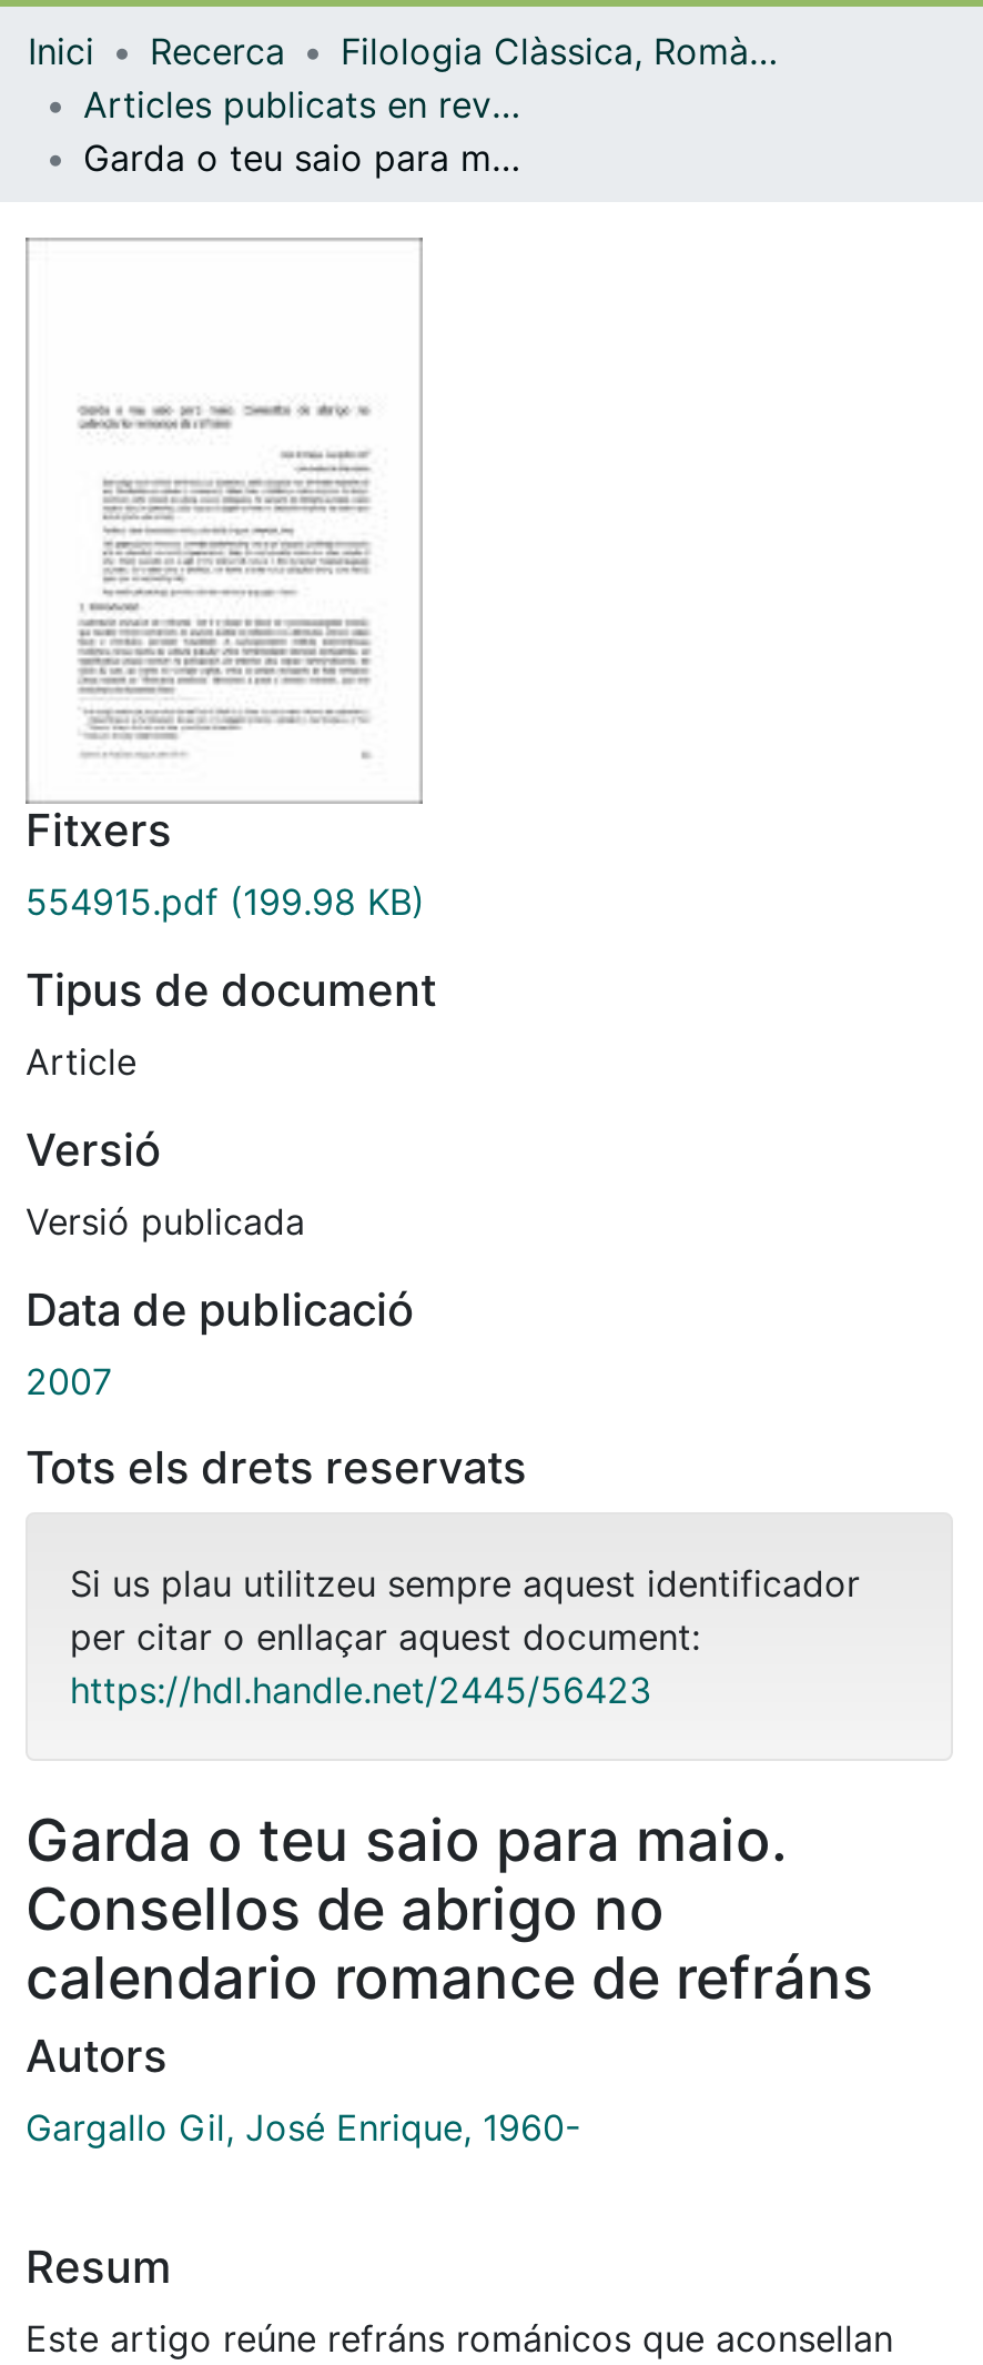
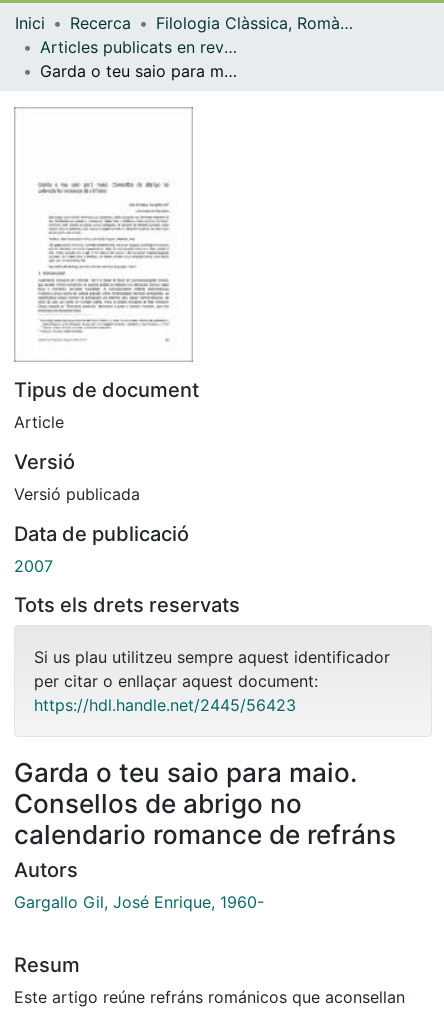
[26,803,425,923] Fitxers | 554915.pdf (199.98 KB) -> none

